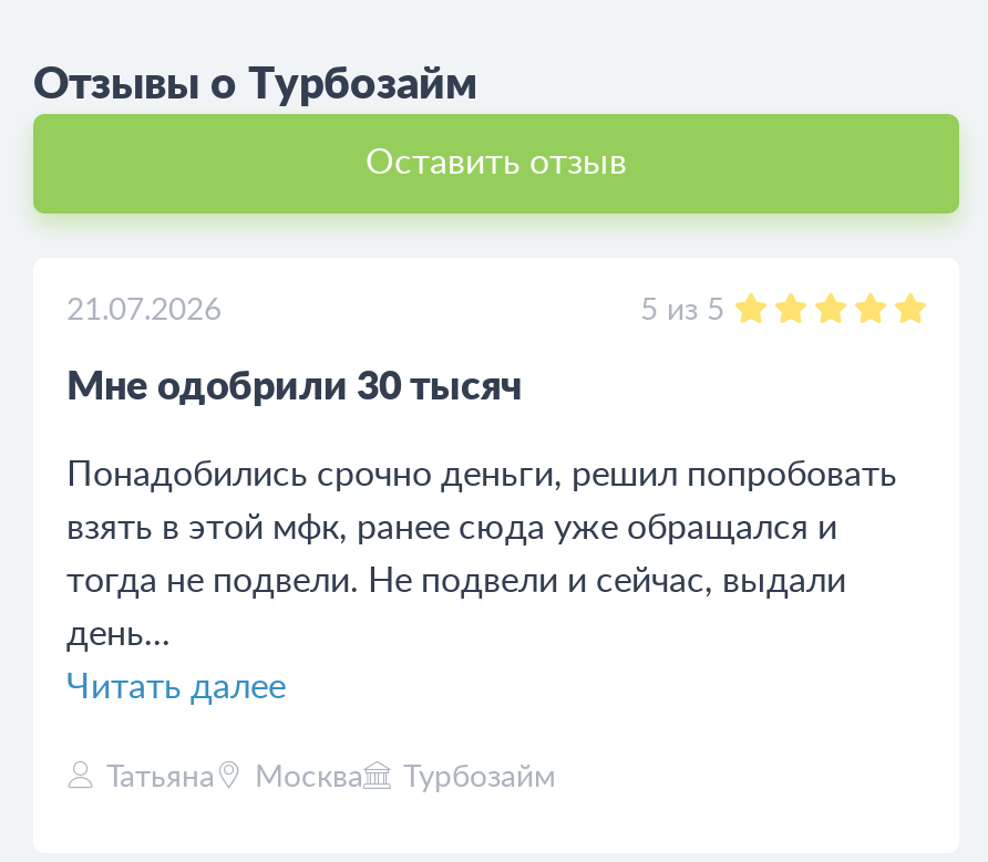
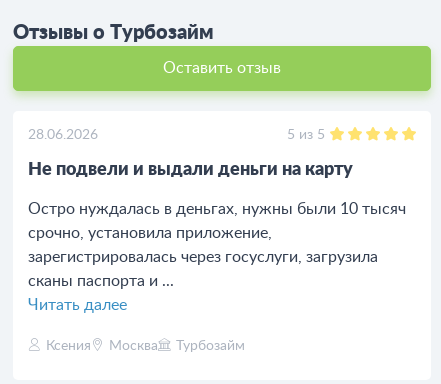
[66,295,222,326] 21.07.2026 -> [28,128,98,142] 28.06.2026
[66,368,523,408] Мне одобрили 30 тысяч -> [28,161,353,179] Не подвели и выдали деньги на карту
[66,457,897,492] Понадобились срочно деньги, решил попробовать -> [28,201,406,217] Остро нуждалась в деньгах, нужны были 10 тысяч
[66,510,837,546] взять в этой мфк, ранее сюда уже обращался и -> [28,225,272,241] срочно, установила приложение,
[66,563,846,599] тогда не подвели. Не подвели и сейчас, выдали -> [28,249,378,265] зарегистрировалась через госуслуги, загрузила
[66,616,171,652] день... -> [28,273,174,289] сканы паспорта и ...
[106,762,215,793] Татьяна -> [46,339,91,353] Ксения

